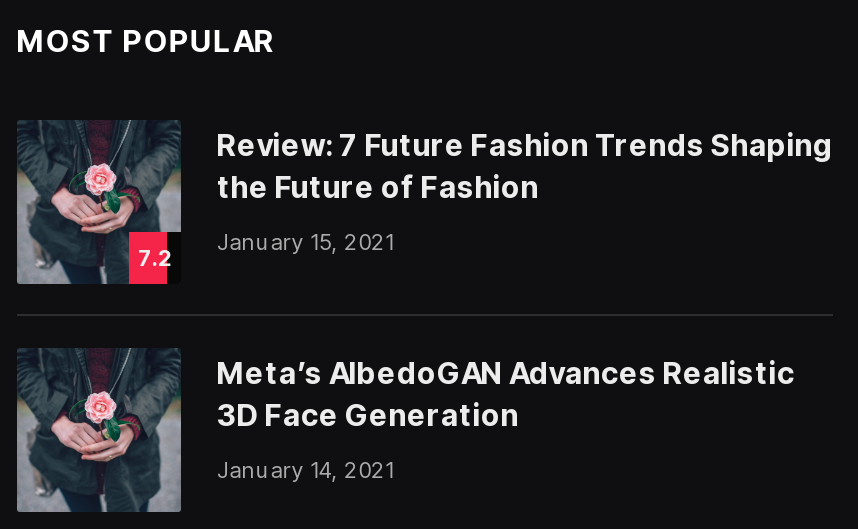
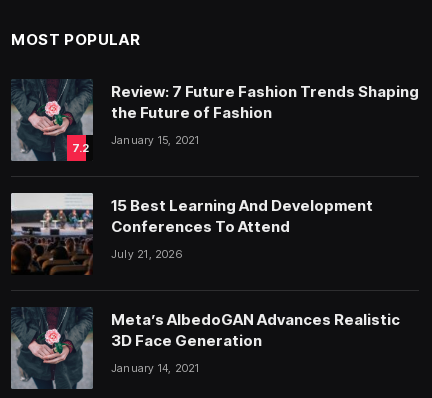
none -> [10,192,373,275] [image] | 15 Best Learning And Development | Conferences To Attend | July 21, 2026

